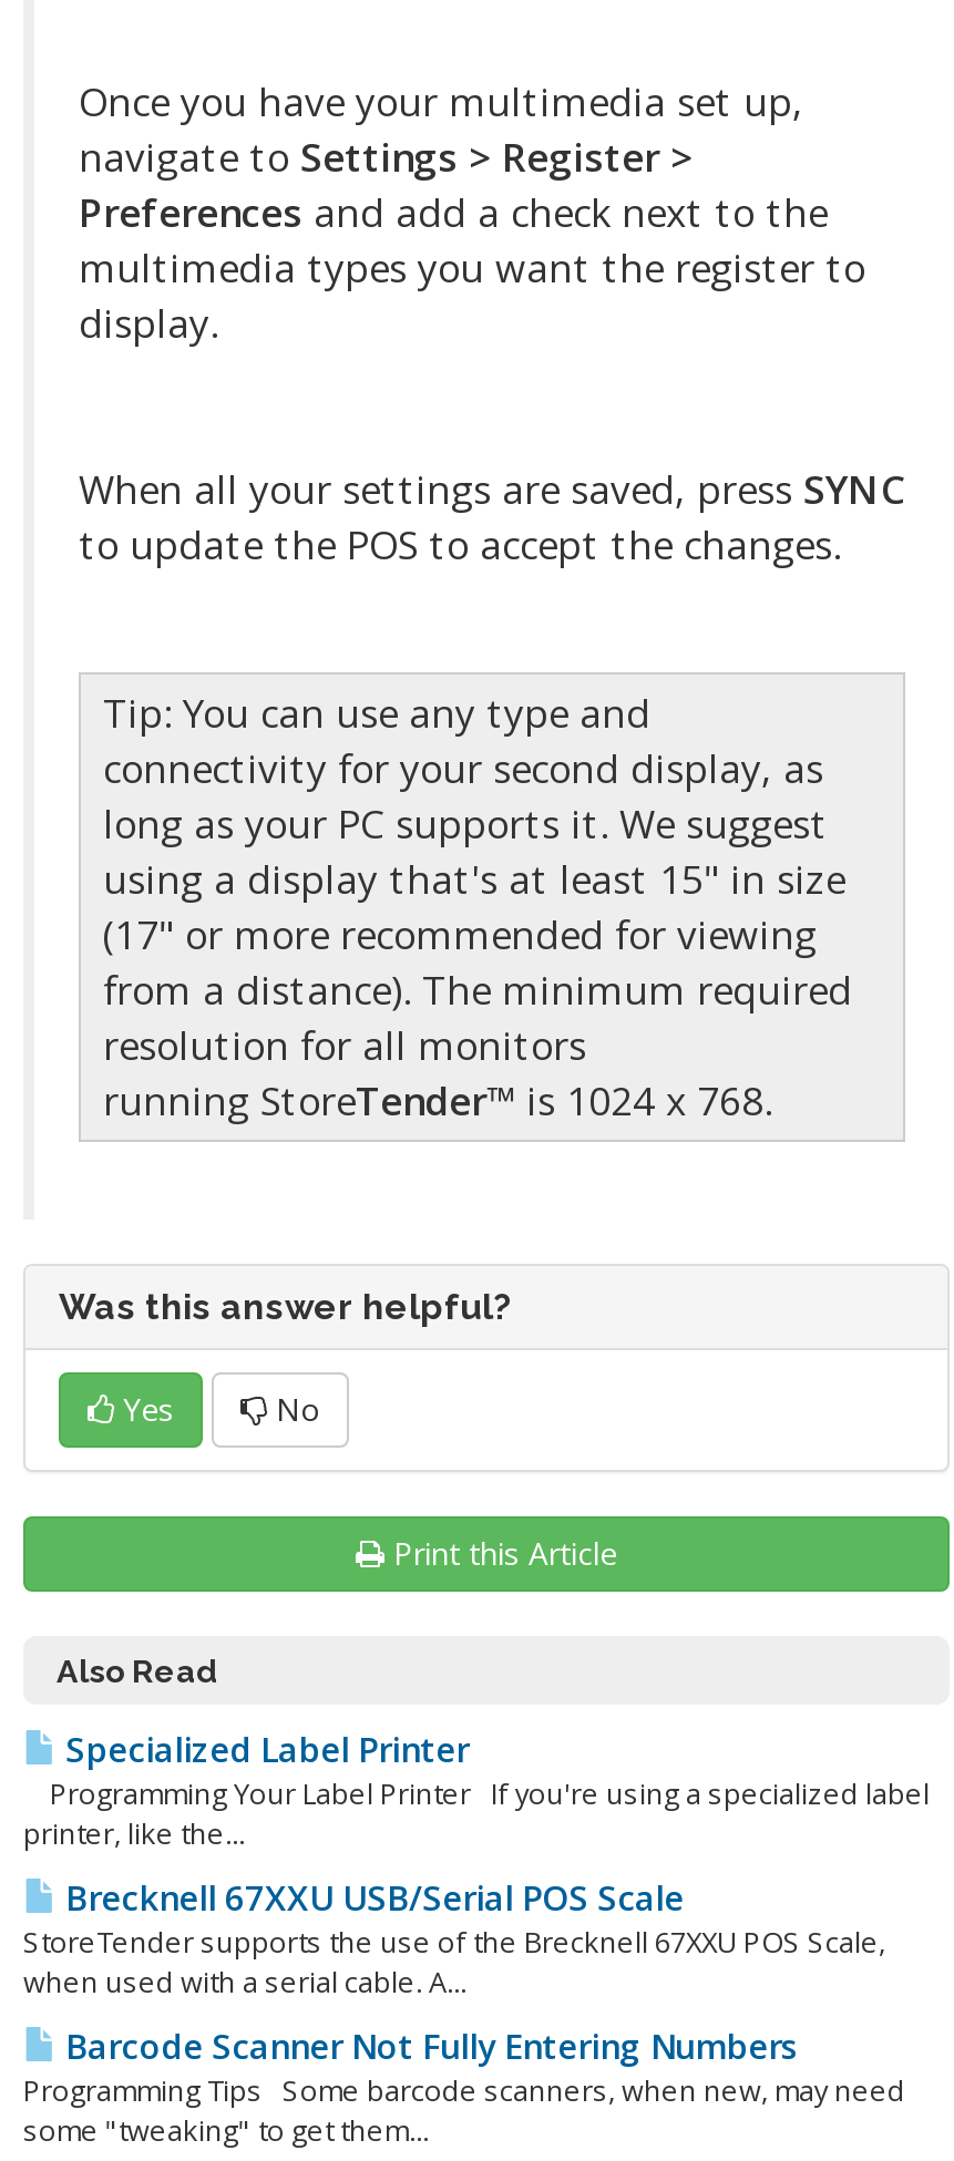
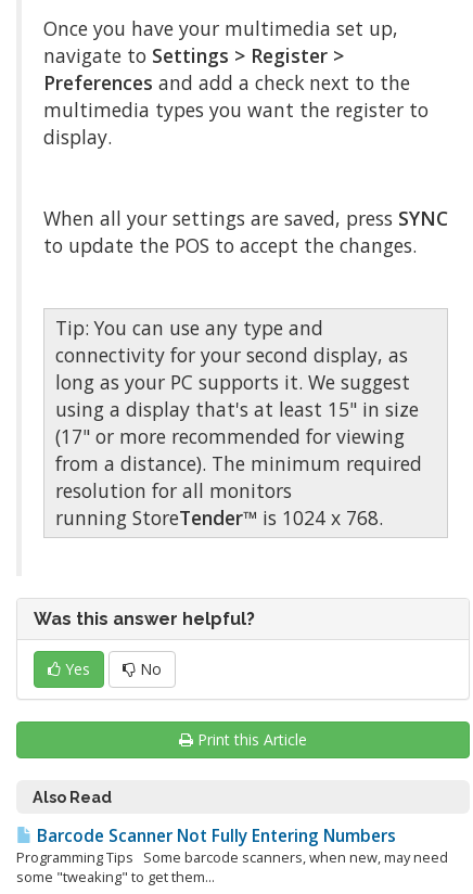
[23,1726,930,2001] Specialized Label Printer | Programming Your Label Printer If you're using a specialized label | printer, like the... | Brecknell 67XXU USB/Serial POS Scale | StoreTender supports the use of the Brecknell 67XXU POS Scale, | when used with a serial cable. A... -> none

